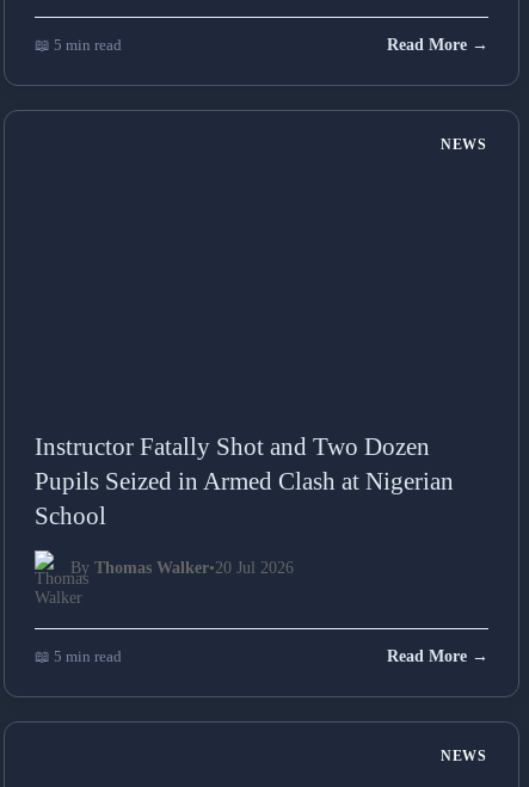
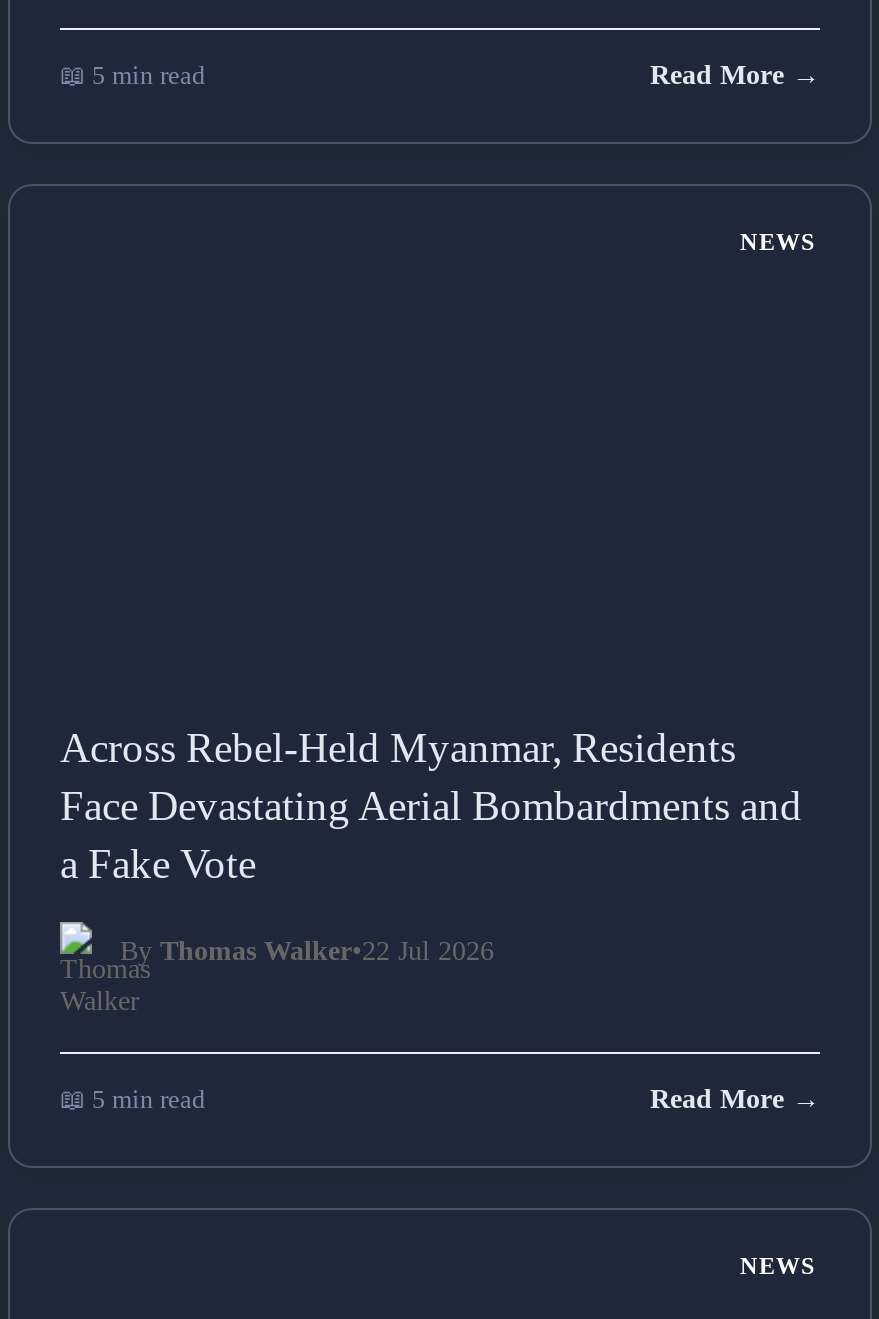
[35,432,454,529] Instructor Fatally Shot and Two Dozen | Pupils Seized in Armed Clash at Nigerian | School -> [60,723,802,885] Across Rebel-Held Myanmar, Residents | Face Devastating Aerial Bombardments and | a Fake Vote
[70,558,294,576] By Thomas Walker•20 Jul 2026 -> [120,935,494,965] By Thomas Walker•22 Jul 2026

